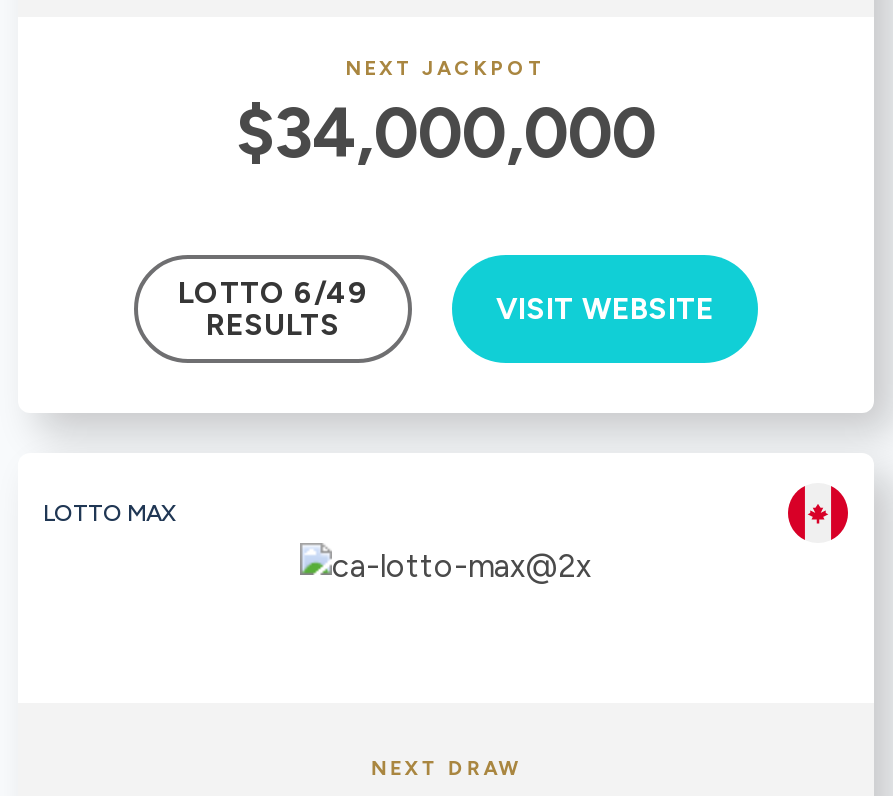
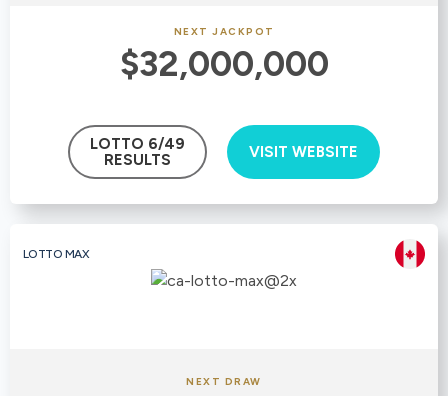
[236,90,656,174] $34,000,000 -> [119,42,328,84] $32,000,000

